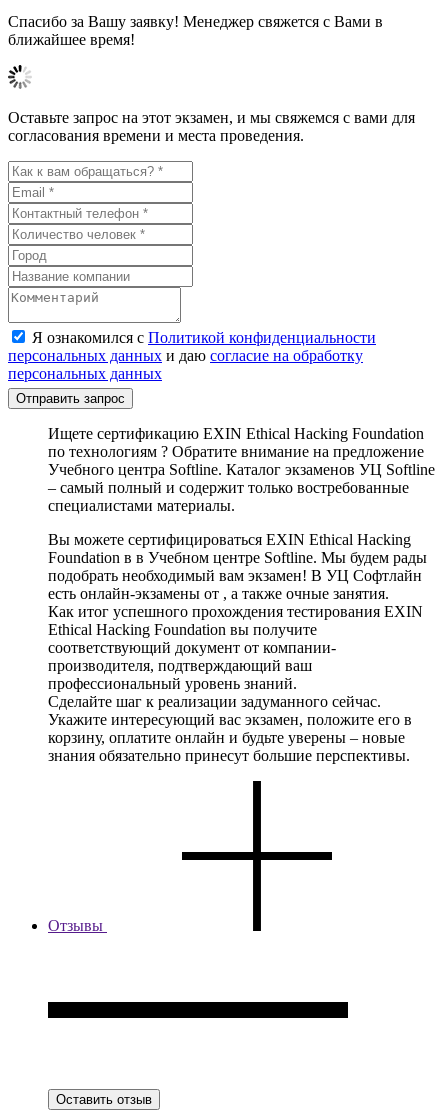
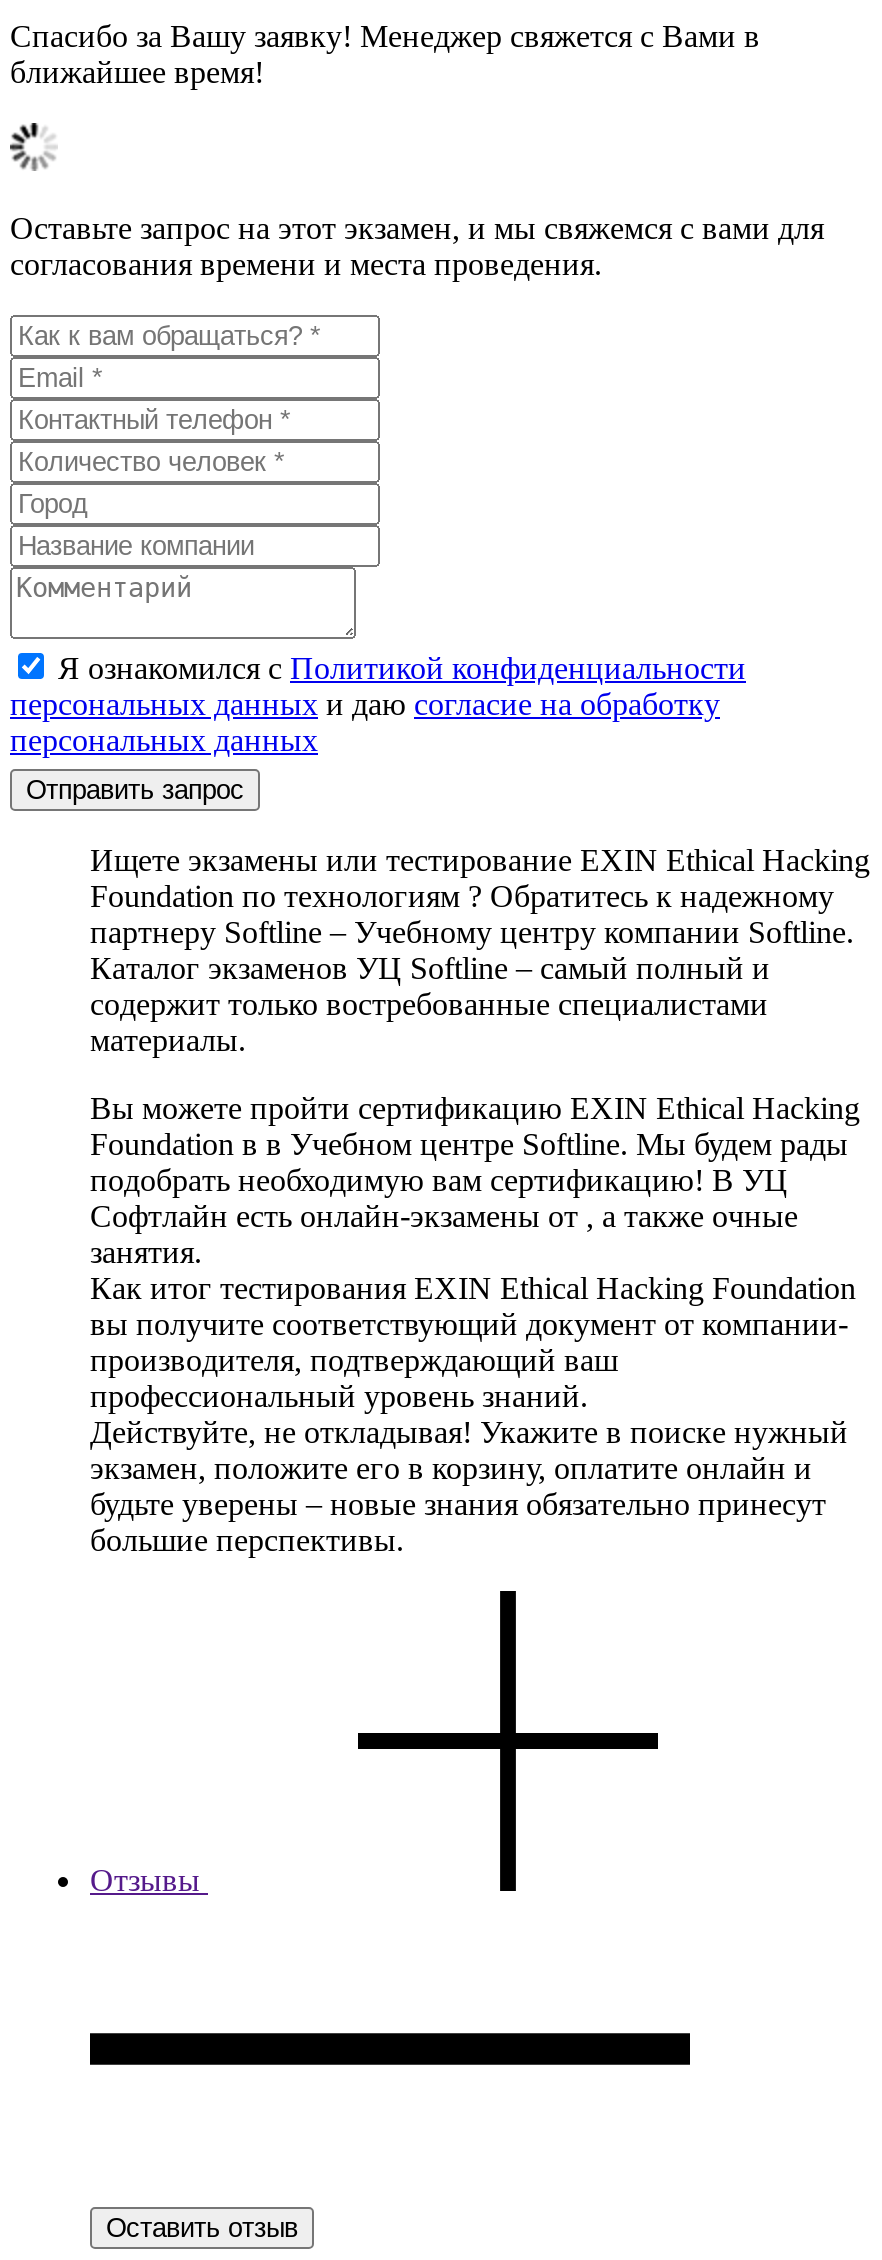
[48,425,435,514] Ищете сертификацию EXIN Ethical Hacking Foundation | по технологиям ? Обратите внимание на предложение | Учебного центра Softline. Каталог экзаменов УЦ Softline | – самый полный и содержит только востребованные | специалистами материалы. -> [90,842,870,1056] Ищете экзамены или тестирование EXIN Ethical Hacking | Foundation по технологиям ? Обратитесь к надежному | партнеру Softline – Учебному центру компании Softline. | Каталог экзаменов УЦ Softline – самый полный и | содержит только востребованные специалистами | материалы.
[48,531,411,548] Вы можете сертифицироваться EXIN Ethical Hacking -> [90,1090,860,1124] Вы можете пройти сертификацию EXIN Ethical Hacking
[48,567,423,656] подобрать необходимый вам экзамен! В УЦ Софтлайн | есть онлайн-экзамены от , а также очные занятия. | Как итог успешного прохождения тестирования EXIN | Ethical Hacking Foundation вы получите | соответствующий документ от компании- -> [90,1162,856,1340] подобрать необходимую вам сертификацию! В УЦ | Софтлайн есть онлайн-экзамены от , а также очные | занятия. | Как итог тестирования EXIN Ethical Hacking Foundation | вы получите соответствующий документ от компании-
[48,693,412,764] Сделайте шаг к реализации задуманного сейчас. | Укажите интересующий вас экзамен, положите его в | корзину, оплатите онлайн и будьте уверены – новые | знания обязательно принесут большие перспективы. -> [90,1414,848,1556] Действуйте, не откладывая! Укажите в поиске нужный | экзамен, положите его в корзину, оплатите онлайн и | будьте уверены – новые знания обязательно принесут | большие перспективы.

